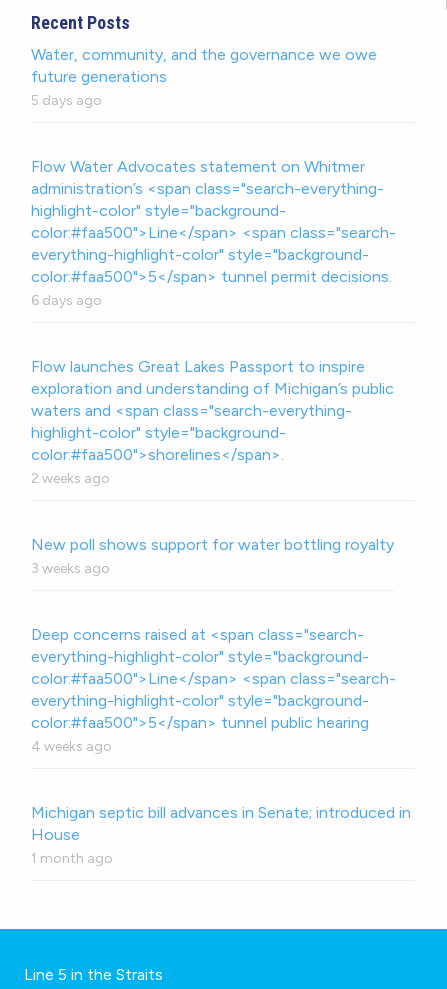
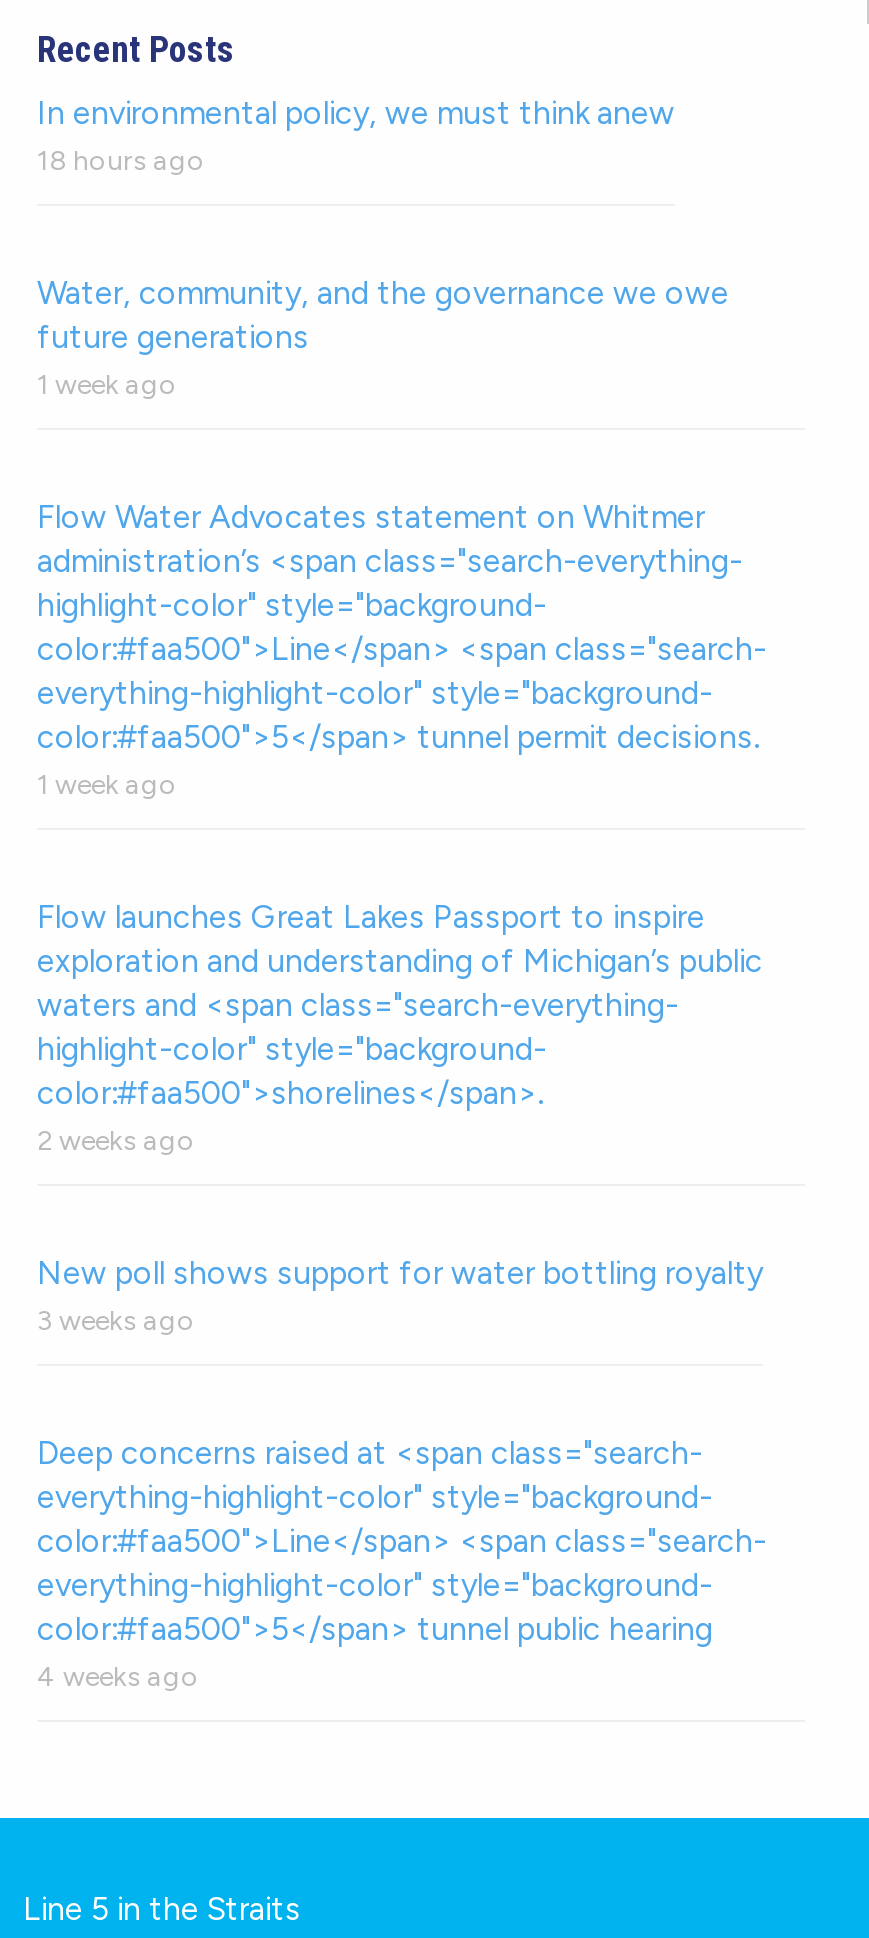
none -> [37,93,675,177] In environmental policy, we must think anew | 18 hours ago
moved [31,45,377,86] -> [37,273,729,355]: Water, community, and the governance we owe | future generations
[31,92,102,109] 5 days ago -> [37,367,177,401] 1 week ago
moved [31,157,396,286] -> [37,497,767,755]: Flow Water Advocates statement on Whitmer | administration’s <span class="search-everything- | highlight-color" style="background- | color:#faa500">Line</span> <span class="search- | everything-highlight-color" style="background- | color:#faa500">5</span> tunnel permit decisions.
[31,292,102,309] 6 days ago -> [37,767,177,801] 1 week ago
moved [31,357,396,755] -> [37,897,767,1693]: Flow launches Great Lakes Passport to inspire | exploration and understanding of Michigan’s public | waters and <span class="search-everything- | ... | color:#faa500">5</span> tunnel public hearing | 4 weeks ago
[31,803,411,867] Michigan septic bill advances in Senate; introduced in | House | 1 month ago -> none

